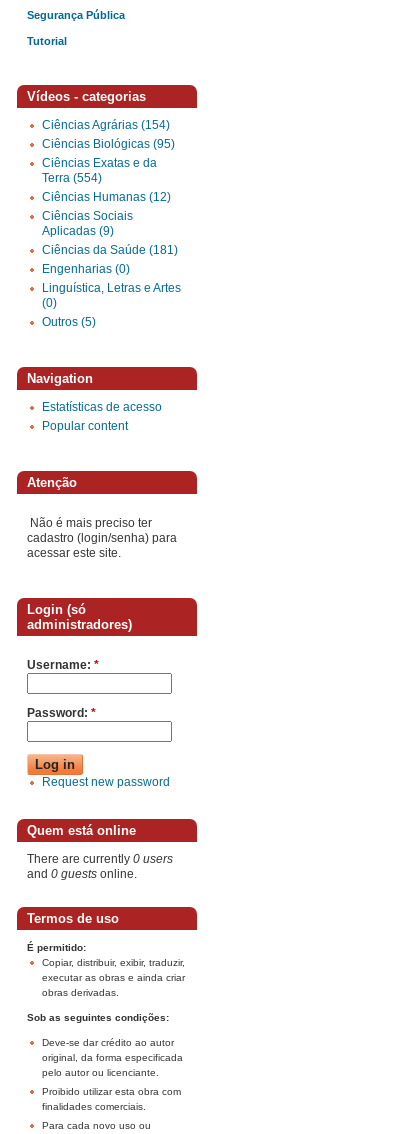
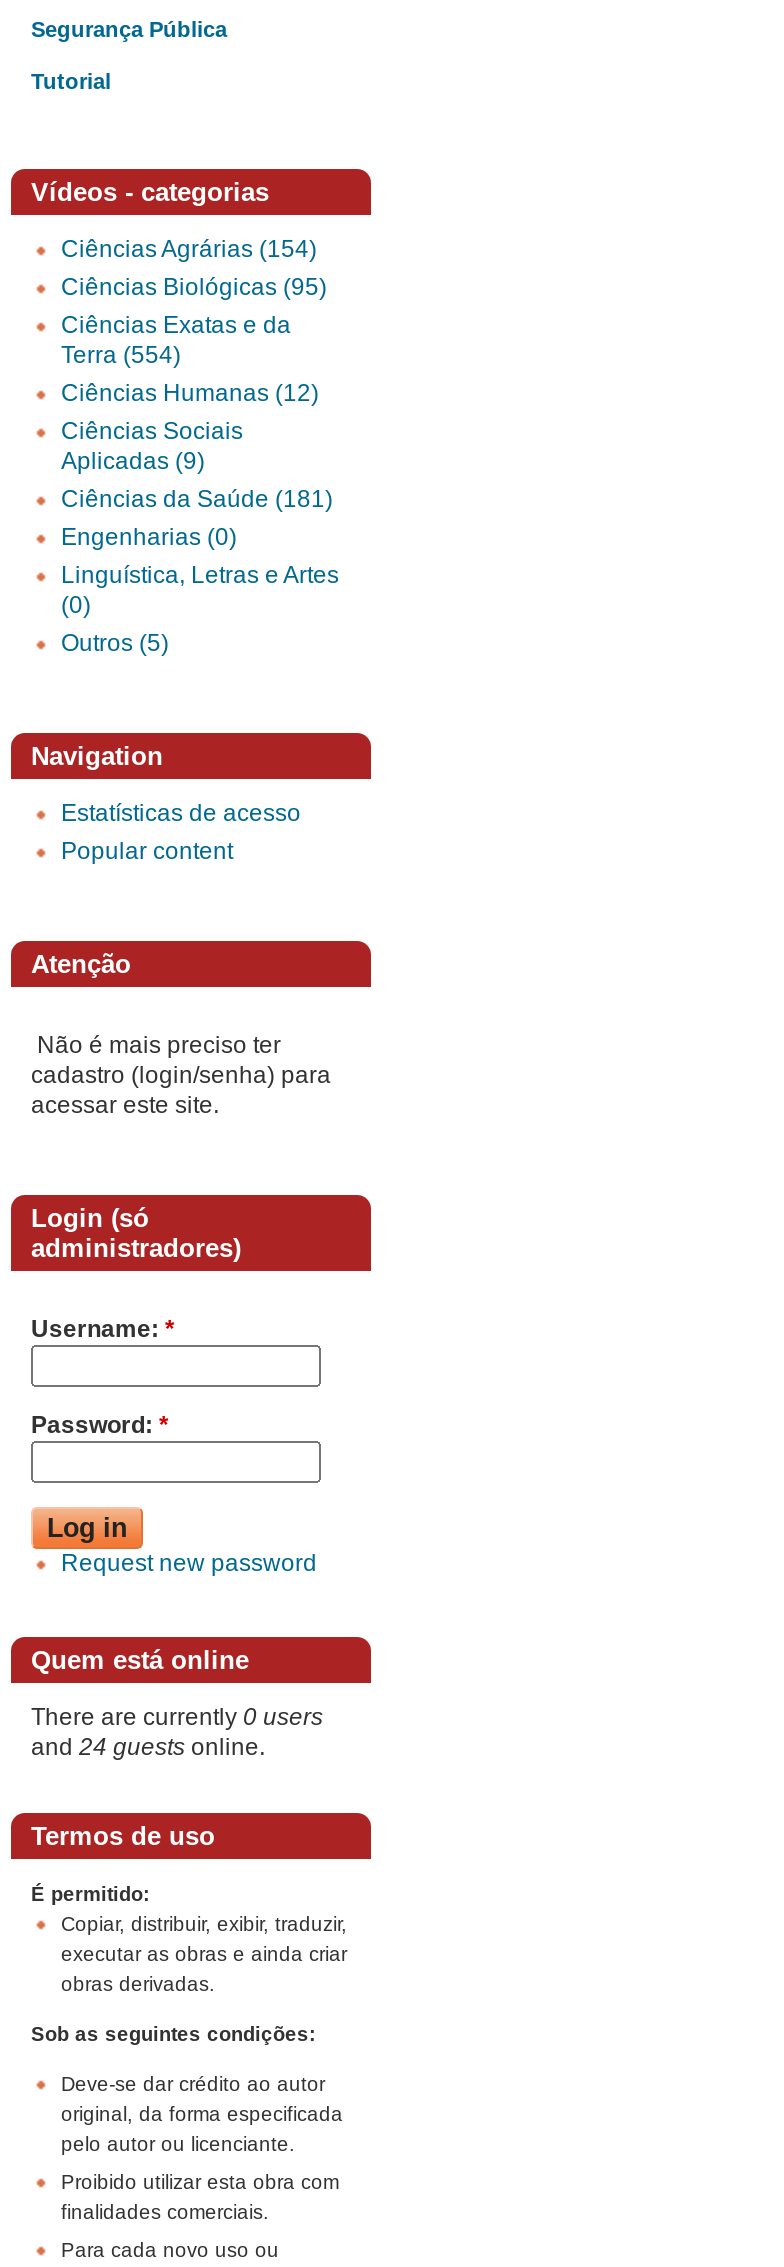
[27,867,137,881] and 0 guests online. -> [31,1733,265,1761] and 24 guests online.

